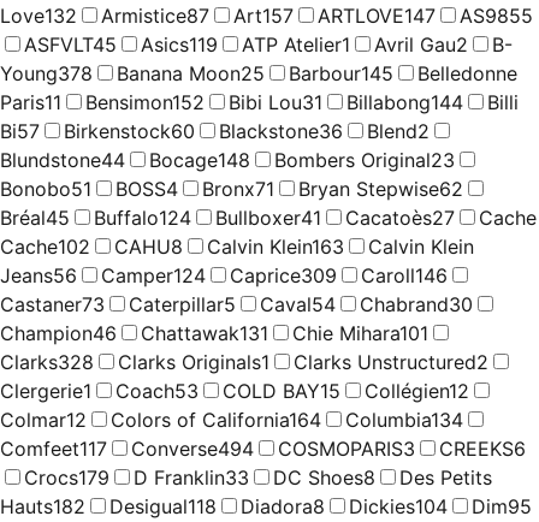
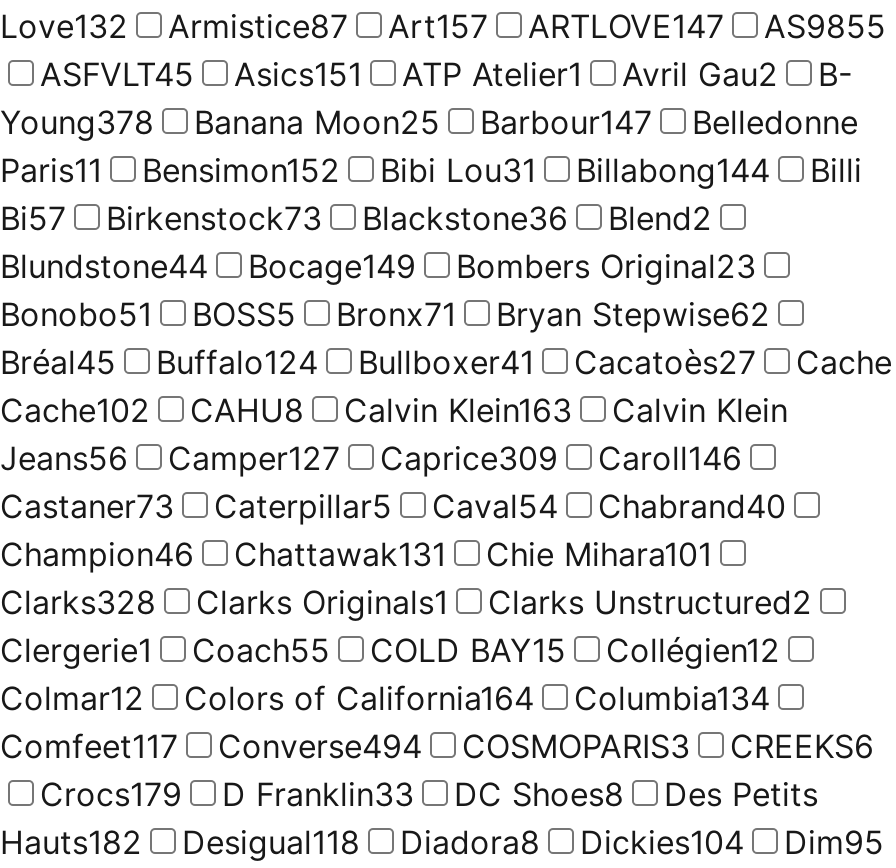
[24,32,513,56] ASFVLT45 Asics119 ATP Atelier1 Avril Gau2 B- -> [40,54,852,94] ASFVLT45 Asics151 ATP Atelier1 Avril Gau2 B-
[0,61,517,85] Young378 Banana Moon25 Barbour145 Belledonne -> [0,102,858,142] Young378 Banana Moon25 Barbour147 Belledonne
[0,119,430,143] Bi57 Birkenstock60 Blackstone36 Blend2 -> [0,198,712,238] Bi57 Birkenstock73 Blackstone36 Blend2
[0,148,455,172] Blundstone44 Bocage148 Bombers Original23 -> [0,246,756,286] Blundstone44 Bocage149 Bombers Original23
[0,177,463,201] Bonobo51 BOSS4 Bronx71 Bryan Stepwise62 -> [0,294,770,334] Bonobo51 BOSS5 Bronx71 Bryan Stepwise62
[0,263,448,287] Jeans56 Camper124 Caprice309 Caroll146 -> [0,438,742,478] Jeans56 Camper127 Caprice309 Caroll146
[0,292,473,316] Castaner73 Caterpillar5 Caval54 Chabrand30 -> [0,486,786,526] Castaner73 Caterpillar5 Caval54 Chabrand40
[0,379,469,403] Clergerie1 Coach53 COLD BAY15 Collégien12 -> [0,630,780,670] Clergerie1 Coach55 COLD BAY15 Collégien12

